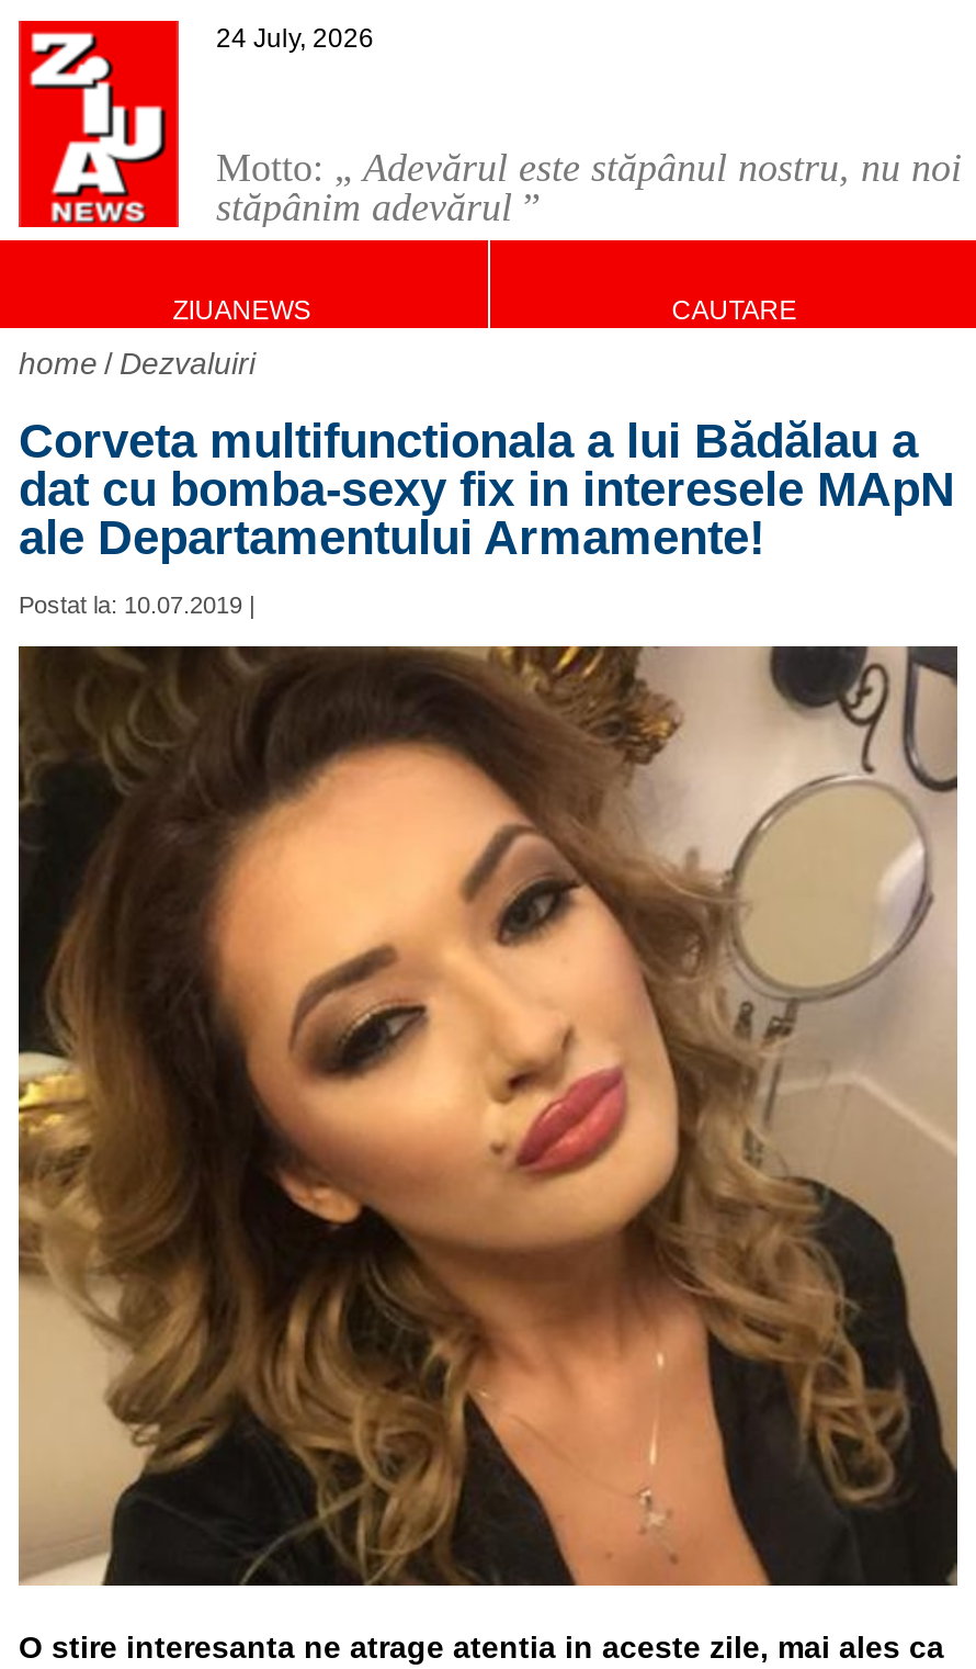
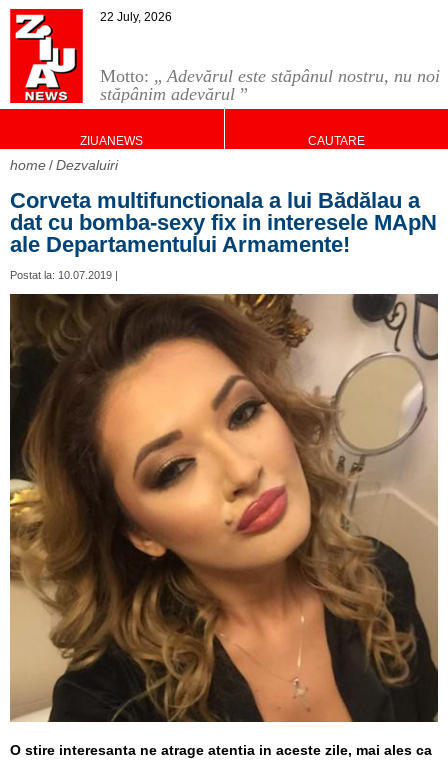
[216,23,374,54] 24 July, 2026 -> [100,10,172,24] 22 July, 2026

